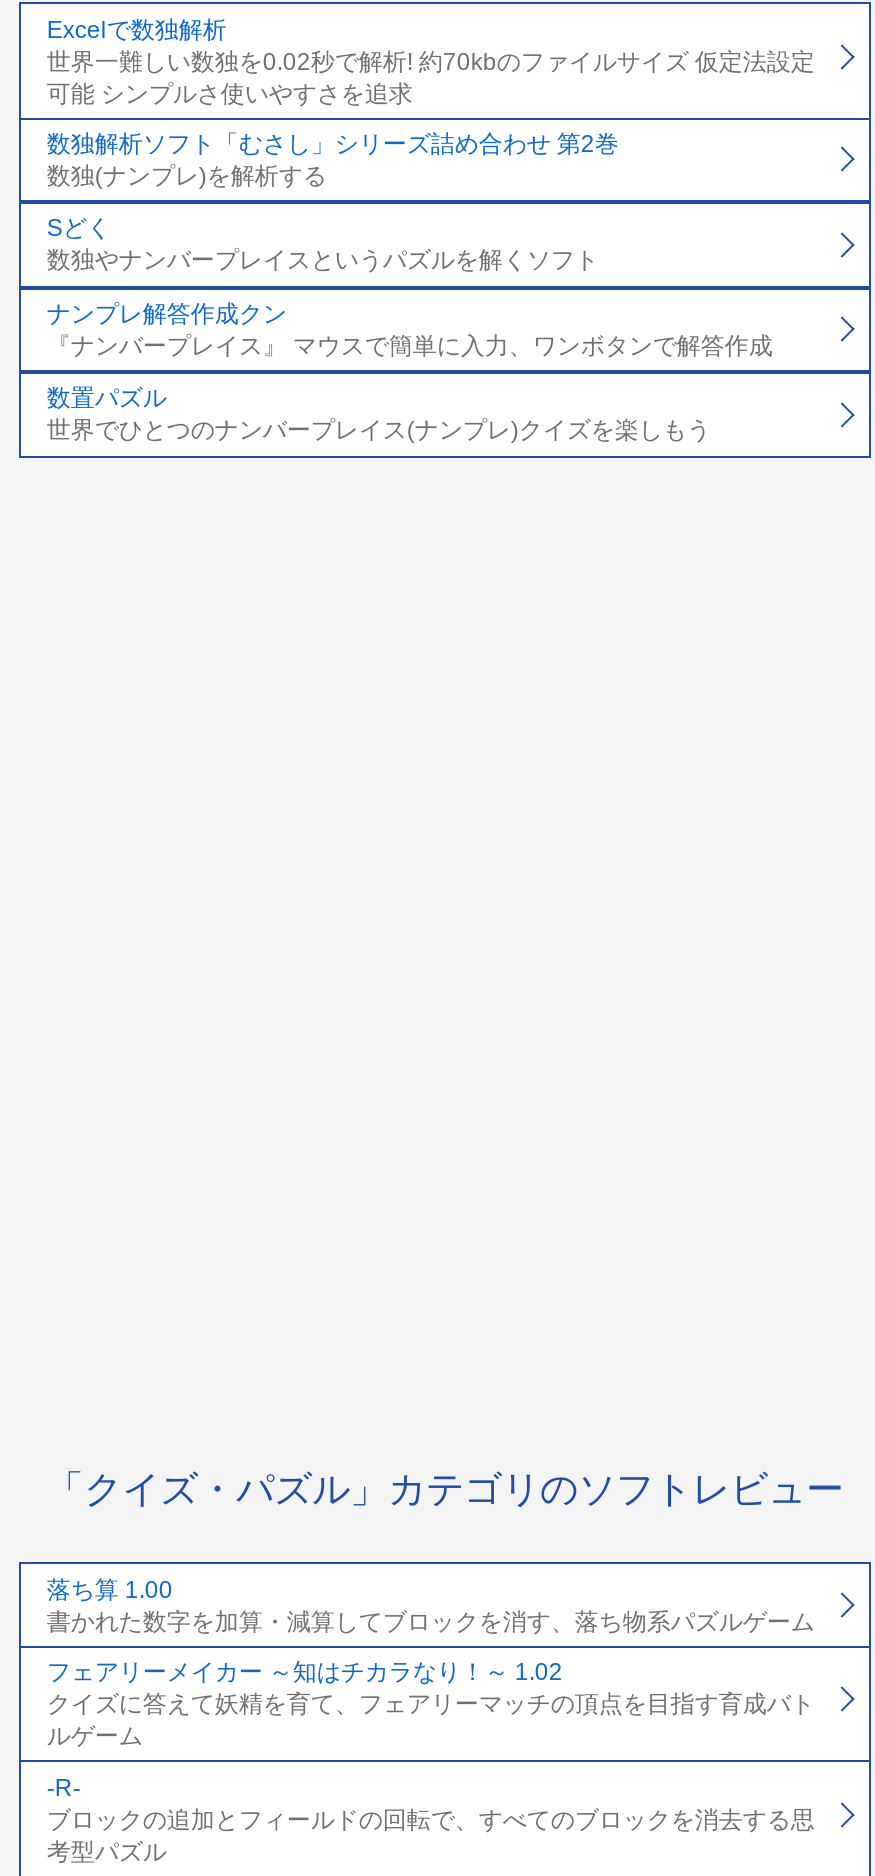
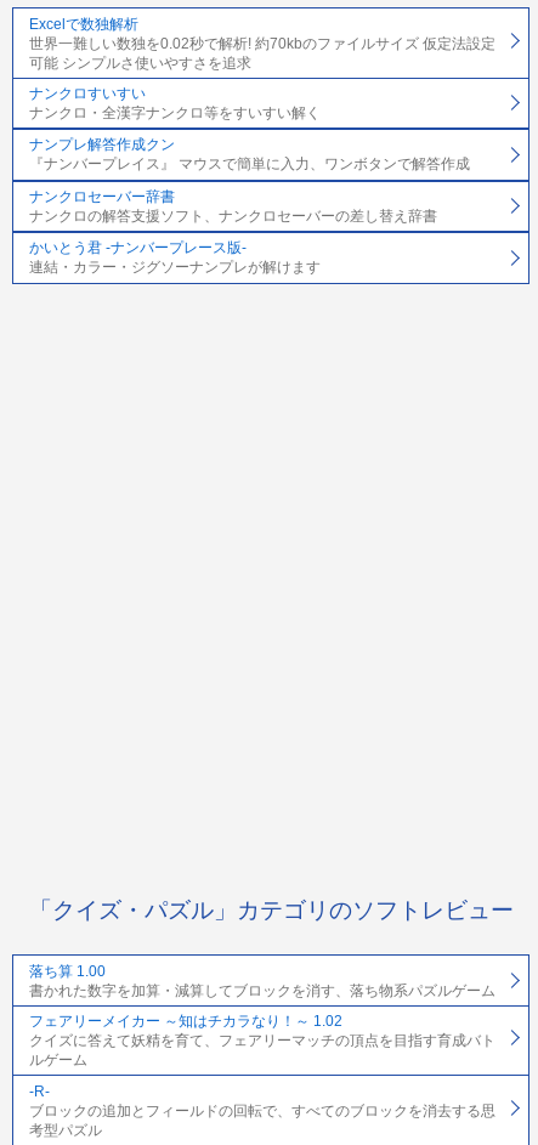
[47,130,619,275] 数独解析ソフト「むさし」シリーズ詰め合わせ 第2巻 | 数独(ナンプレ)を解析する | Sどく | 数独やナンバープレイスというパズルを解くソフト -> [29,85,320,121] ナンクロすいすい | ナンクロ・全漢字ナンクロ等をすいすい解く
moved [47,300,773,360] -> [29,137,470,173]: ナンプレ解答作成クン | 『ナンバープレイス』 マウスで簡単に入力、ワンボタンで解答作成
[47,385,711,445] 数置パズル | 世界でひとつのナンバープレイス(ナンプレ)クイズを楽しもう -> [29,188,437,276] ナンクロセーバー辞書 | ナンクロの解答支援ソフト、ナンクロセーバーの差し替え辞書 | かいとう君 -ナンバープレース版- | 連結・カラー・ジグソーナンプレが解けます

